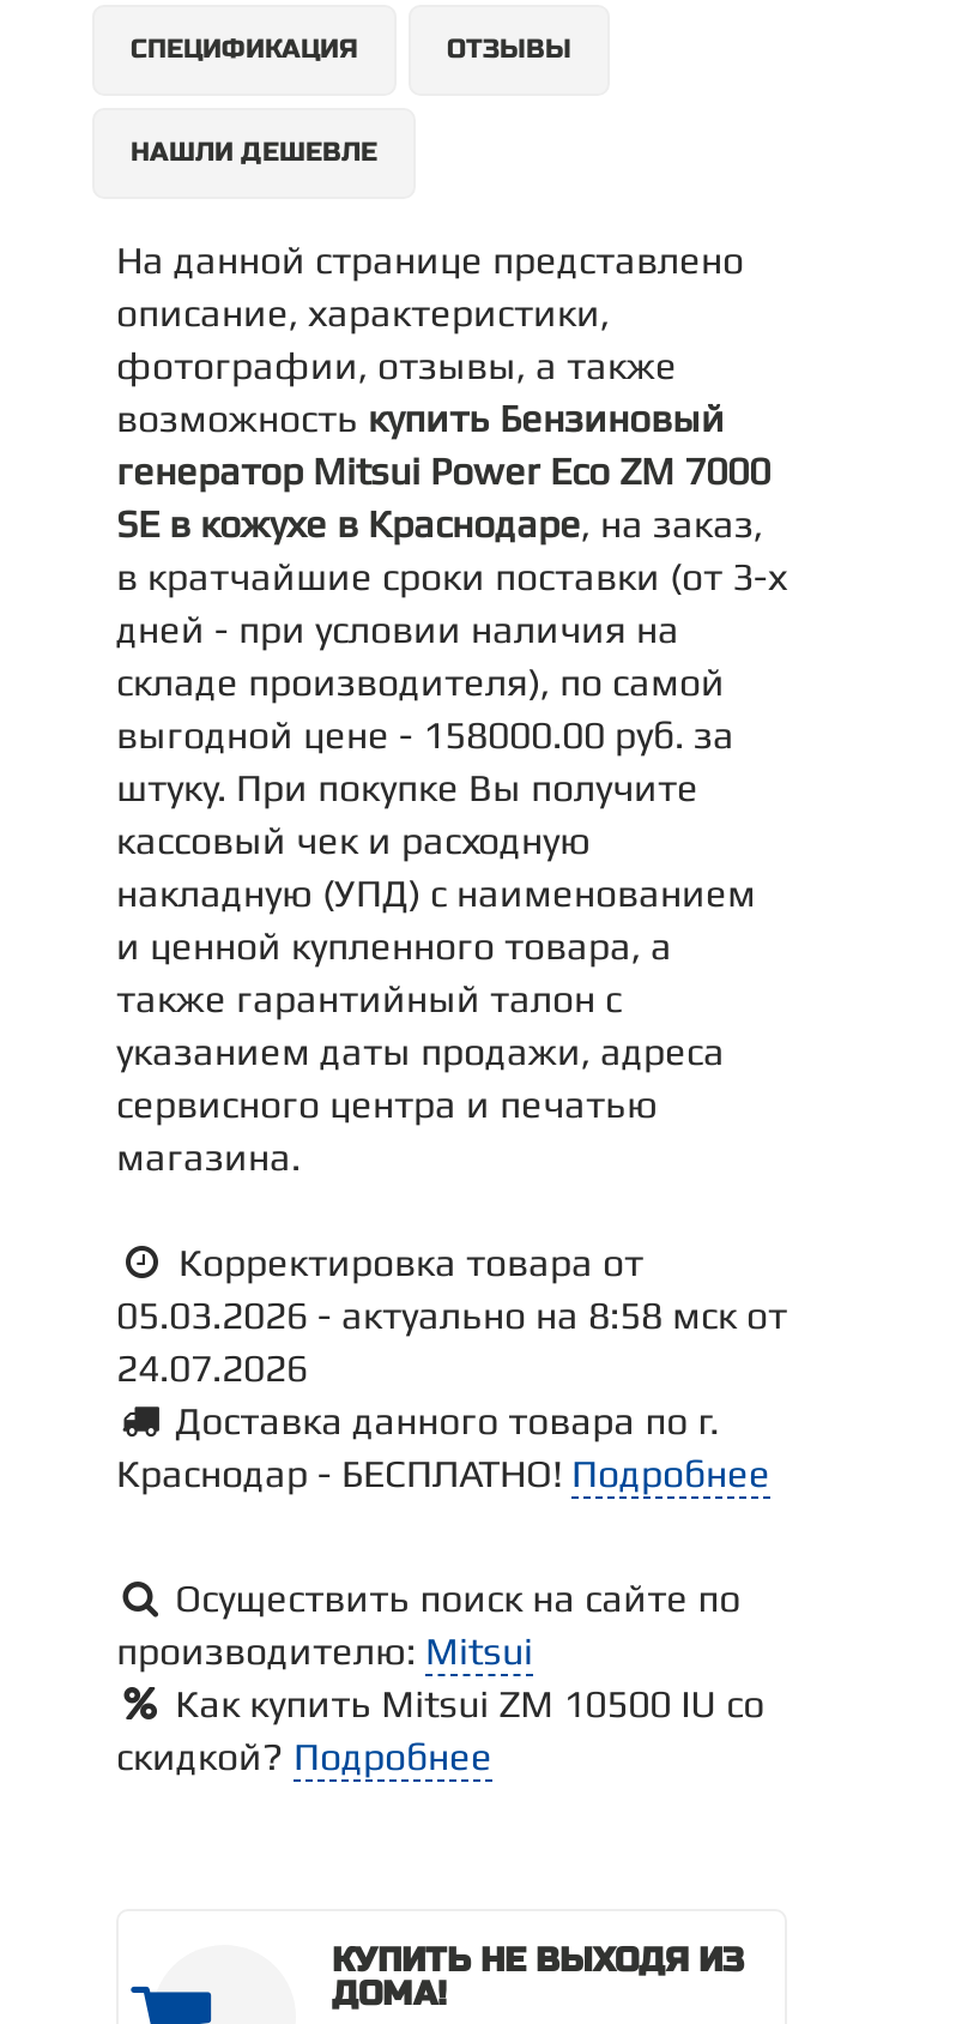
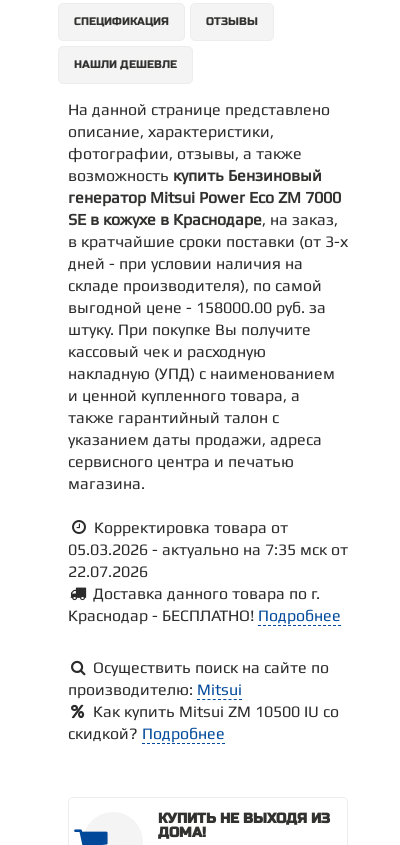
[116,1293,787,1339] 05.03.2026 - актуально на 8:58 мск от -> [68,540,348,559] 05.03.2026 - актуально на 7:35 мск от
[116,1346,308,1391] 24.07.2026 -> [68,562,148,581] 22.07.2026

